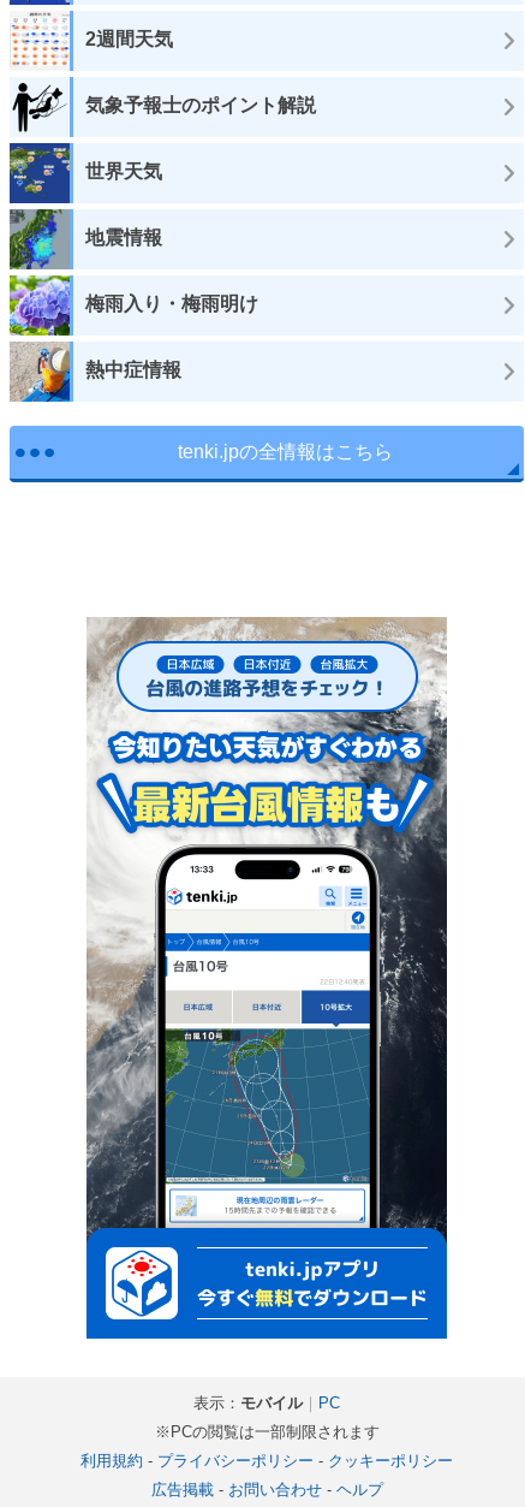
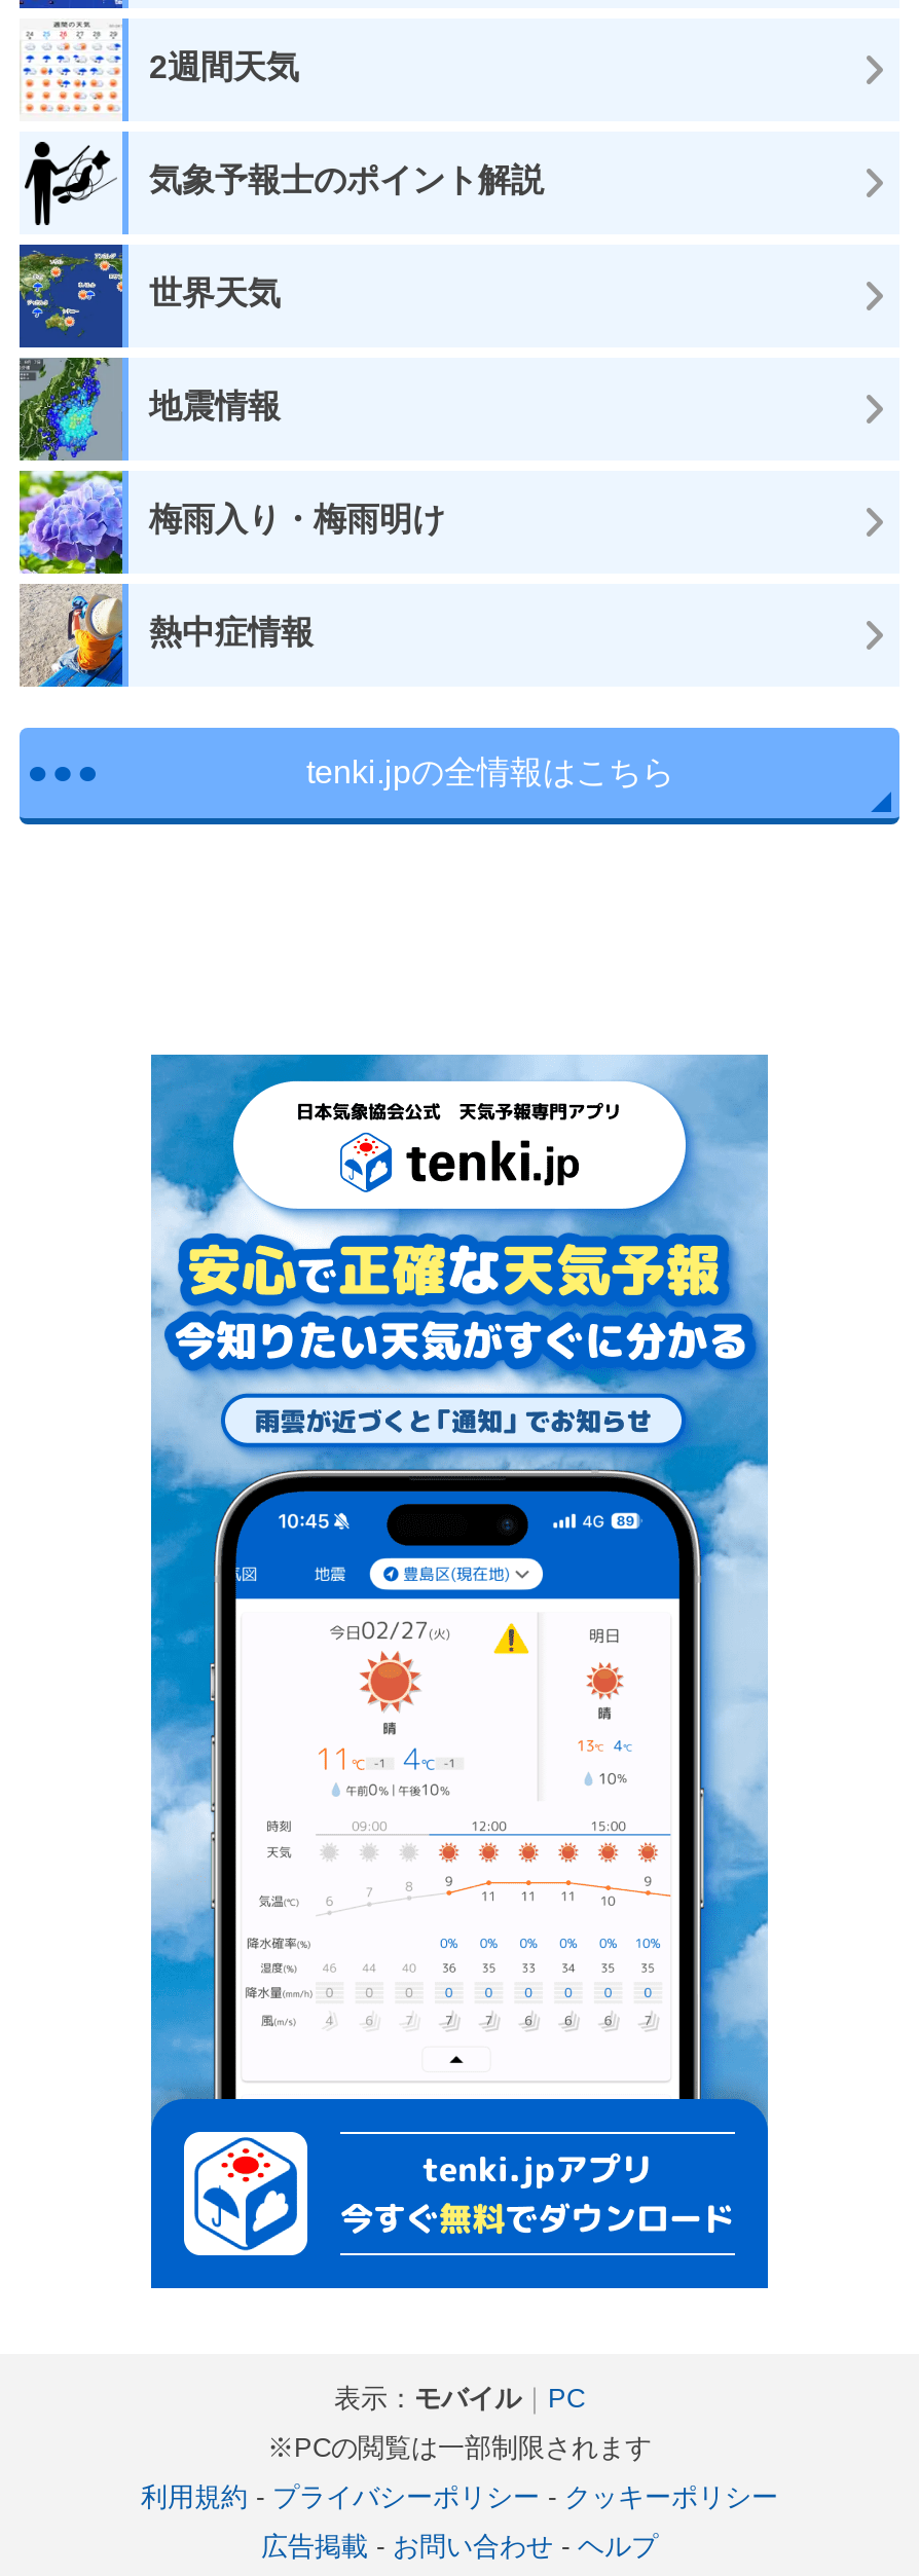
[85,616,448,1242] [image] -> [149,1053,770,2122] [image]

